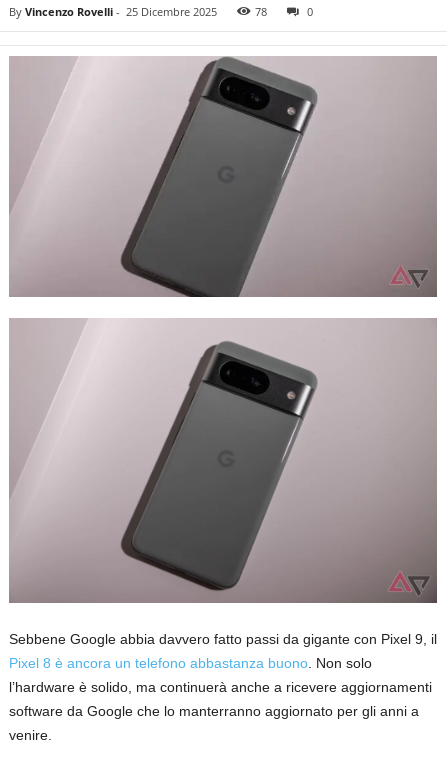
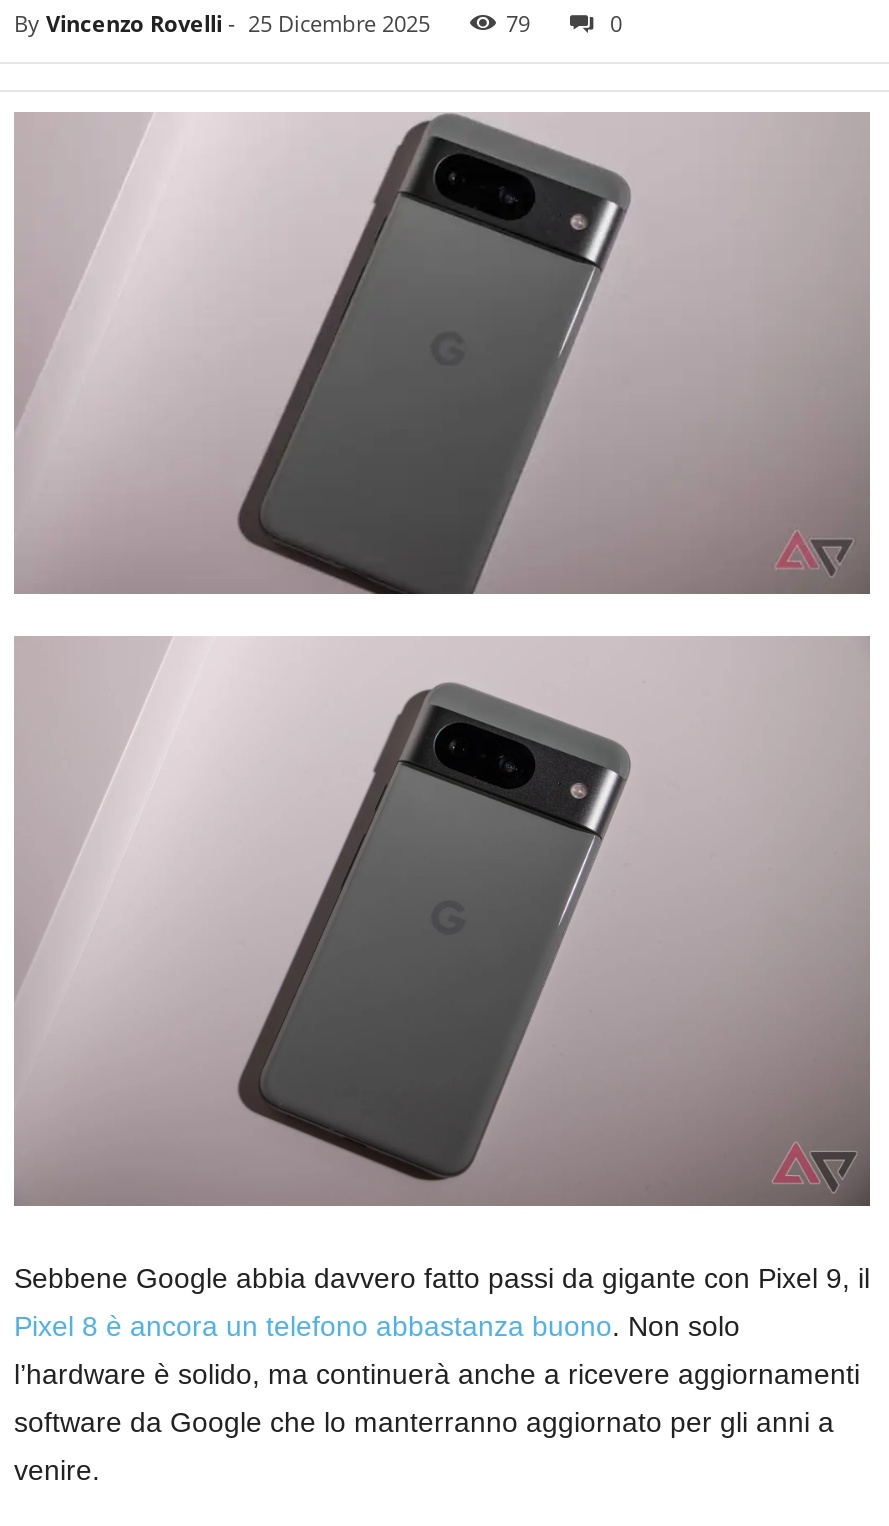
[255,4,267,19] 78 -> [506,8,530,38] 79

